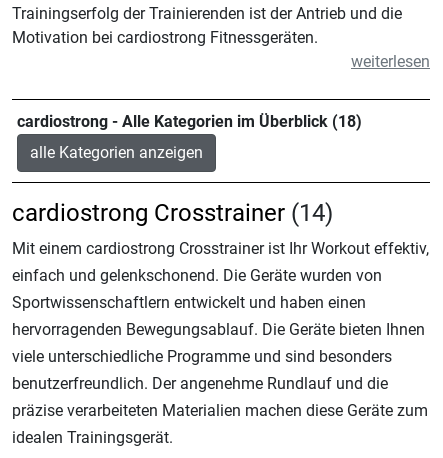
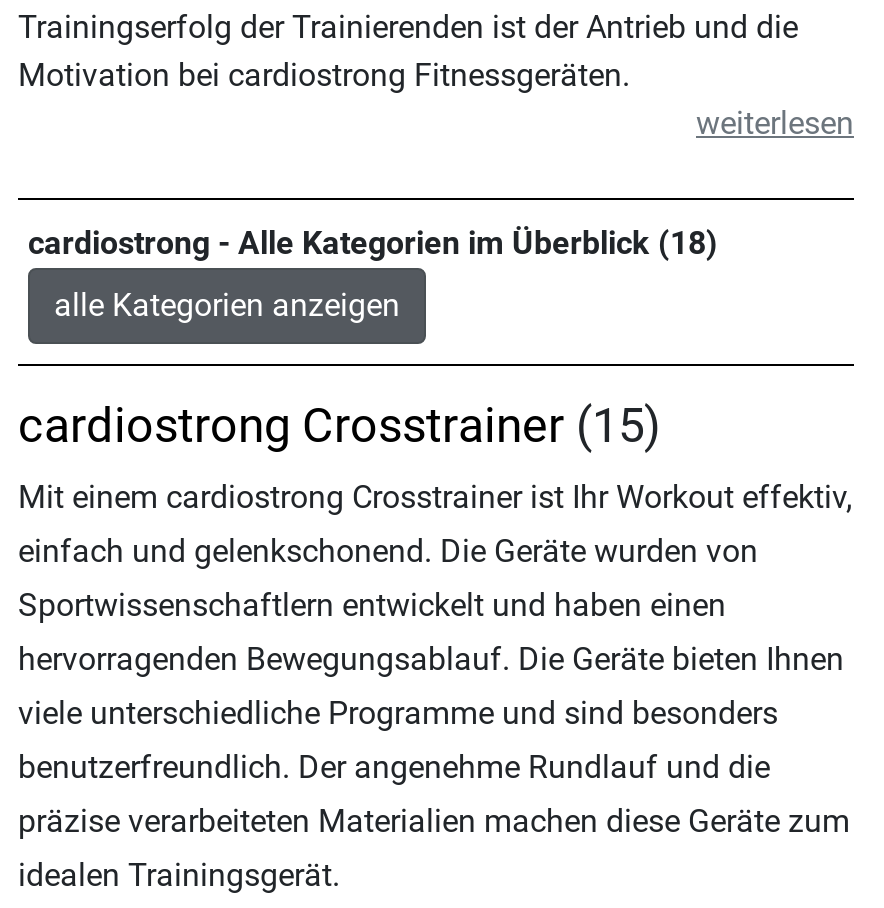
[12,199,333,227] cardiostrong Crosstrainer (14) -> [18,398,660,454] cardiostrong Crosstrainer (15)

